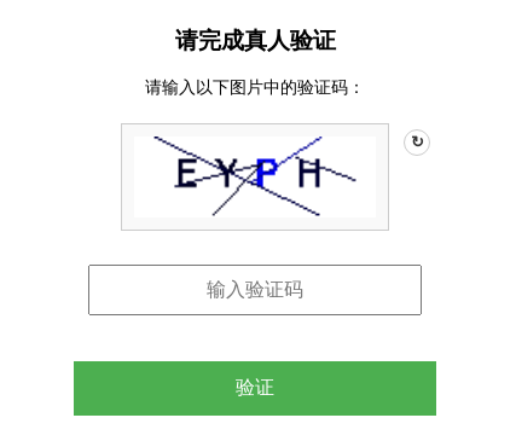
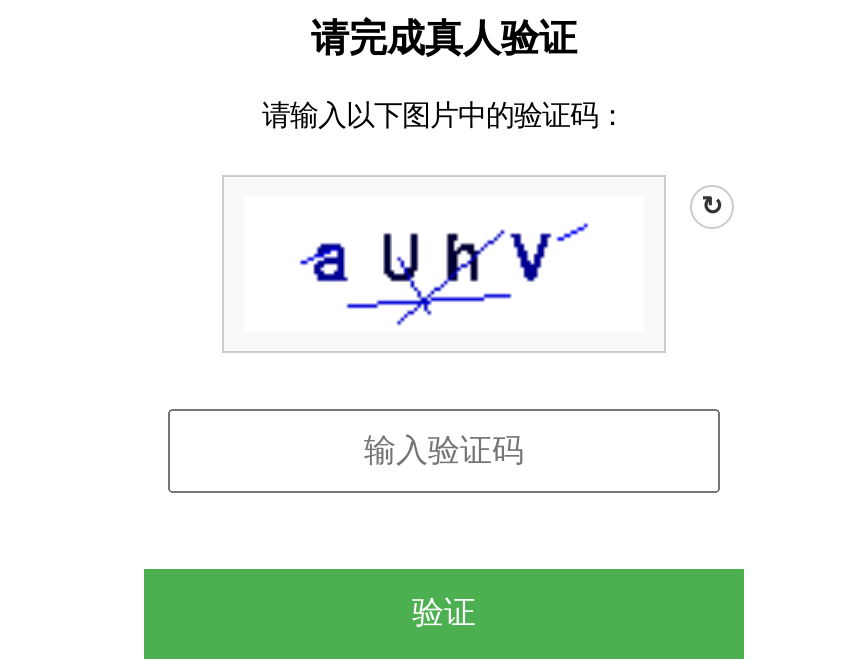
[153,135,356,217] [image] -> [278,197,610,329] [image]

